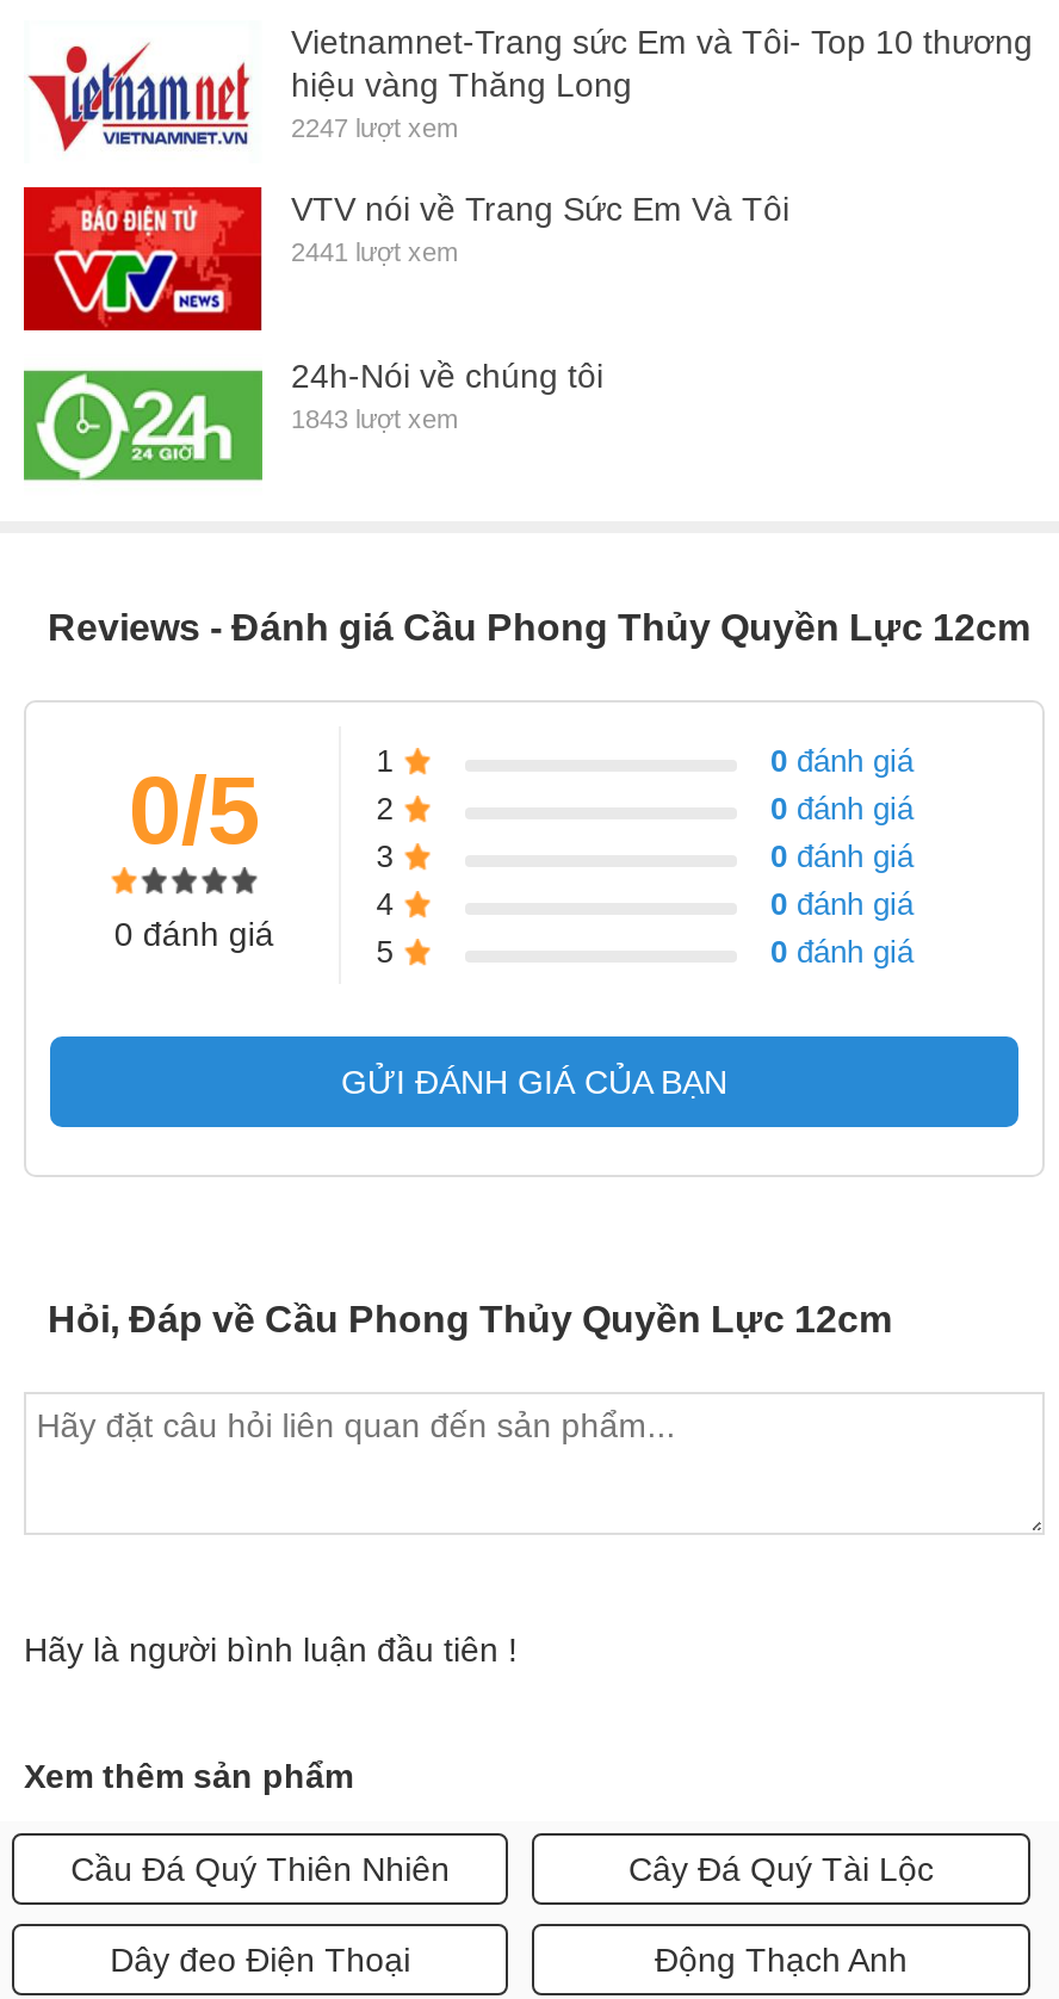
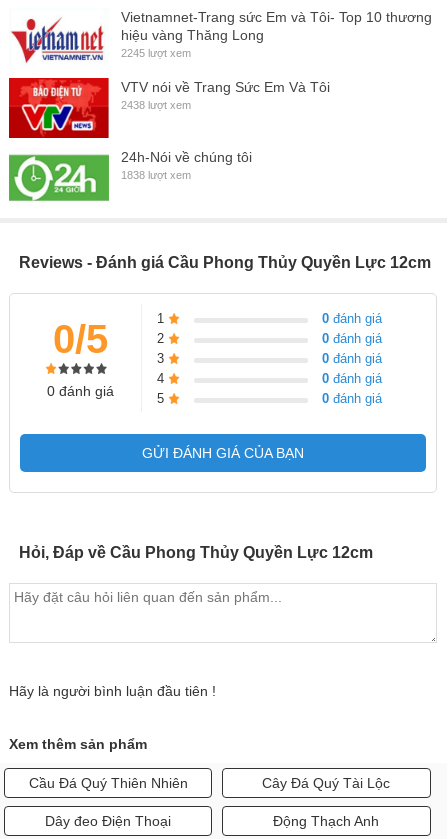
[291,113,458,142] 2247 lượt xem -> [121,47,191,59] 2245 lượt xem
[291,237,458,266] 2441 lượt xem -> [121,99,191,111] 2438 lượt xem
[291,404,458,433] 1843 lượt xem -> [121,169,191,181] 1838 lượt xem

